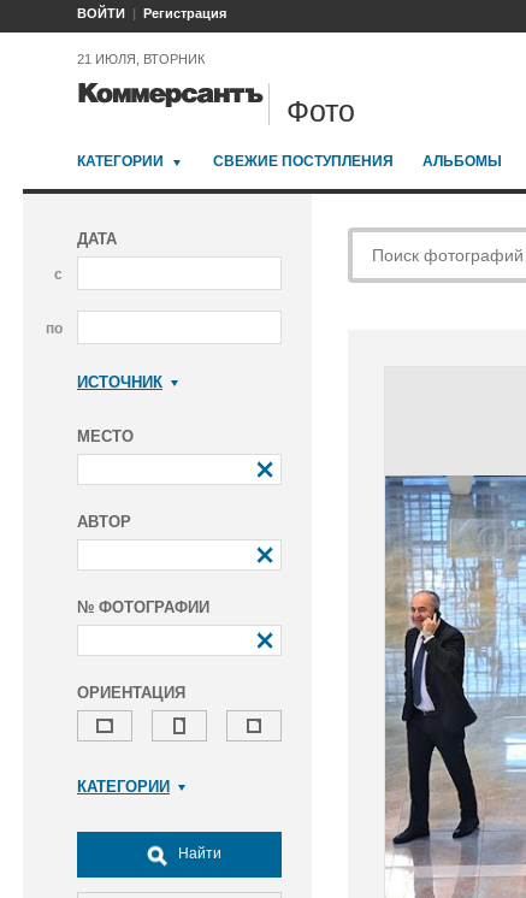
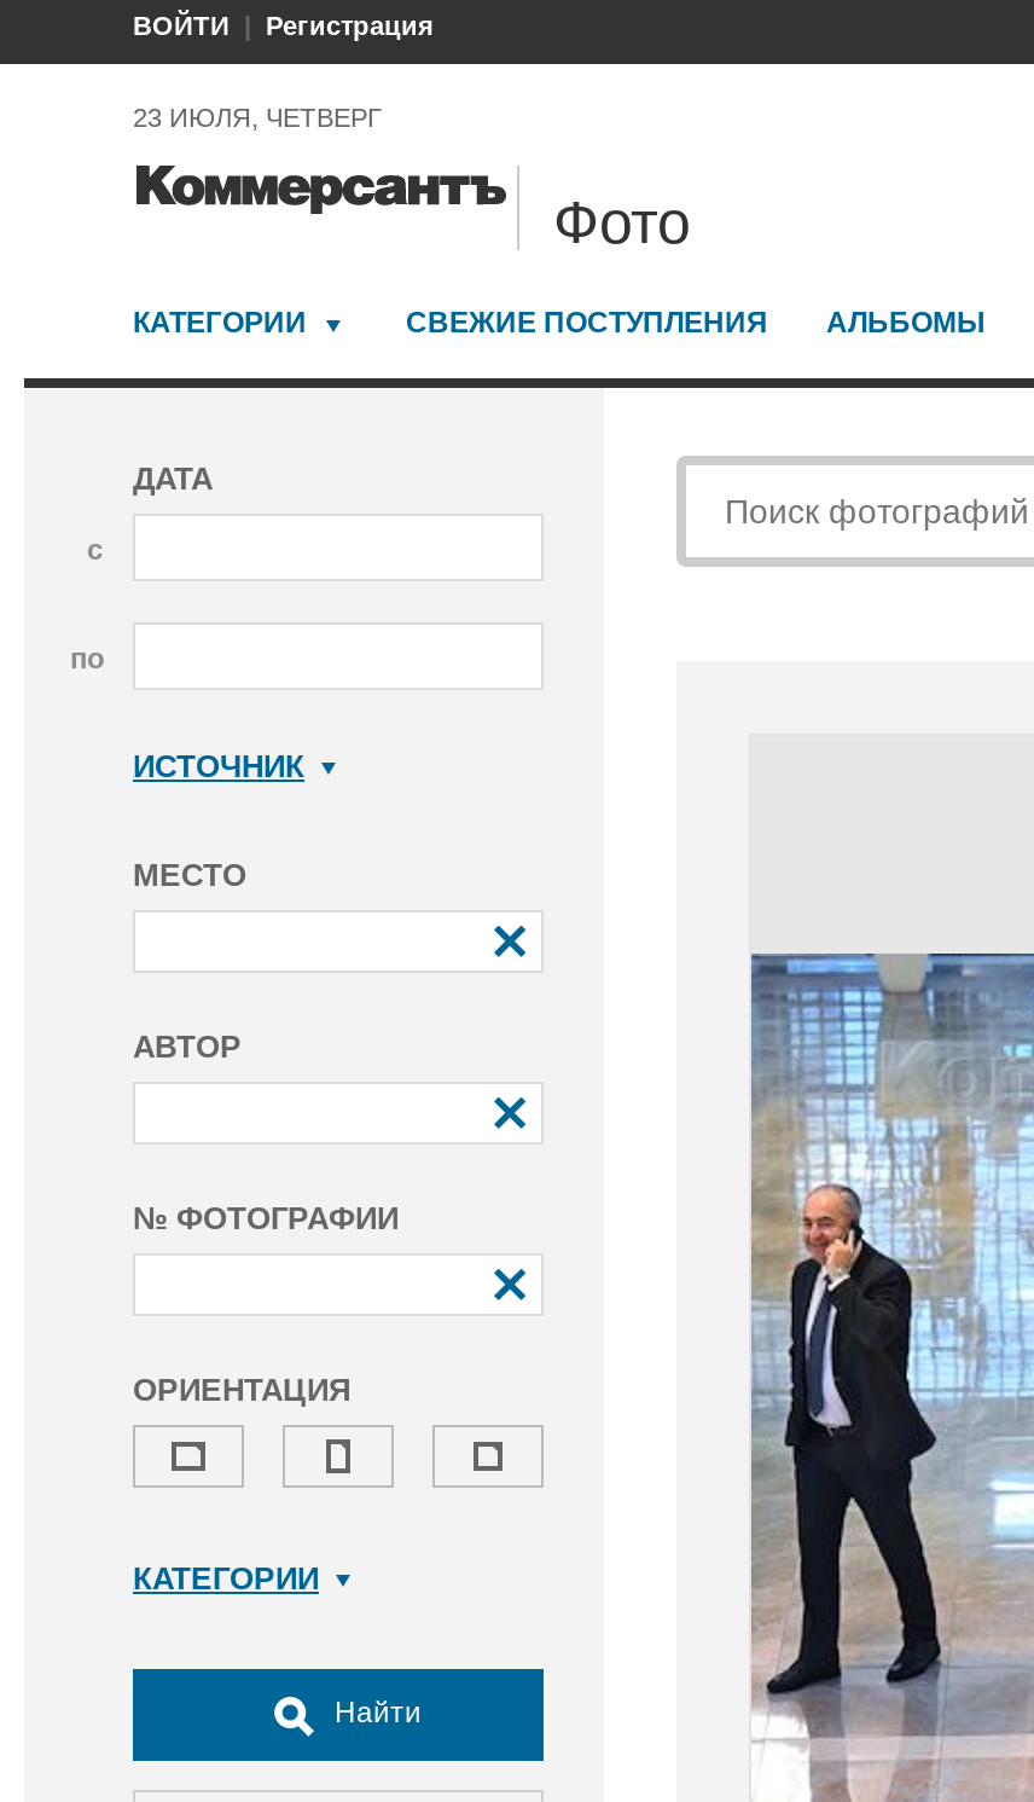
[77,52,205,66] 21 ИЮЛЯ, ВТОРНИК -> [133,103,382,132] 23 ИЮЛЯ, ЧЕТВЕРГ

